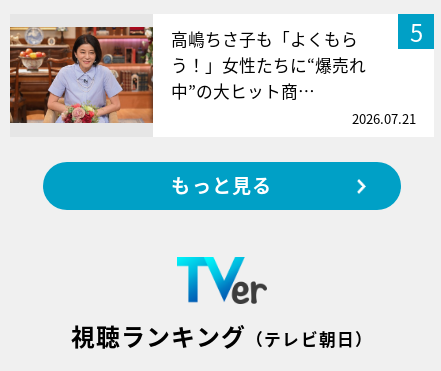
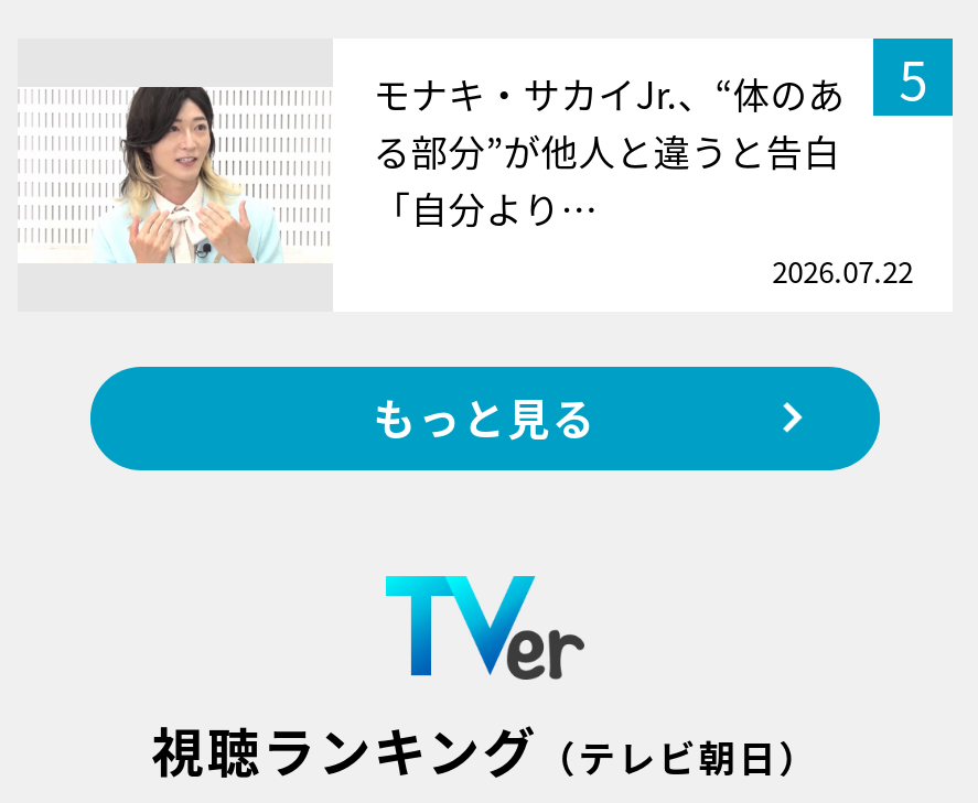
[9,26,416,128] [image] | 高嶋ちさ子も「よくもら | う！」女性たちに“爆売れ | 中”の大ヒット商… | 2026.07.21 -> [18,67,913,291] [image] | モナキ・サカイJr.、“体のあ | る部分”が他人と違うと告白 | 「自分より… | 2026.07.22

